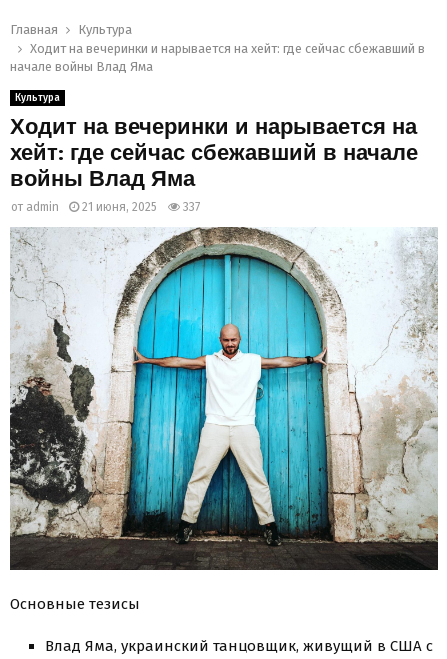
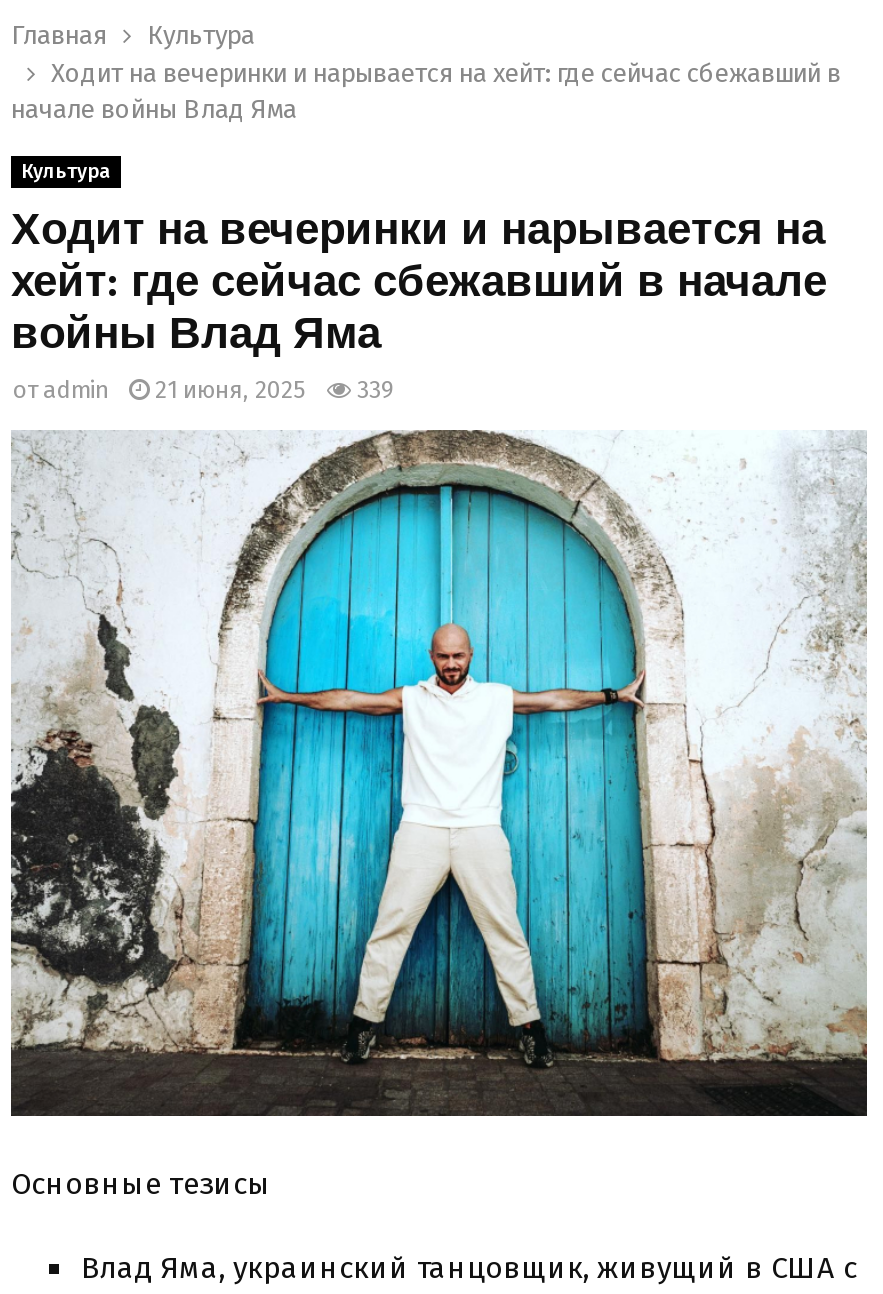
[183,200,200,214] 337 -> [357,376,395,404] 339

